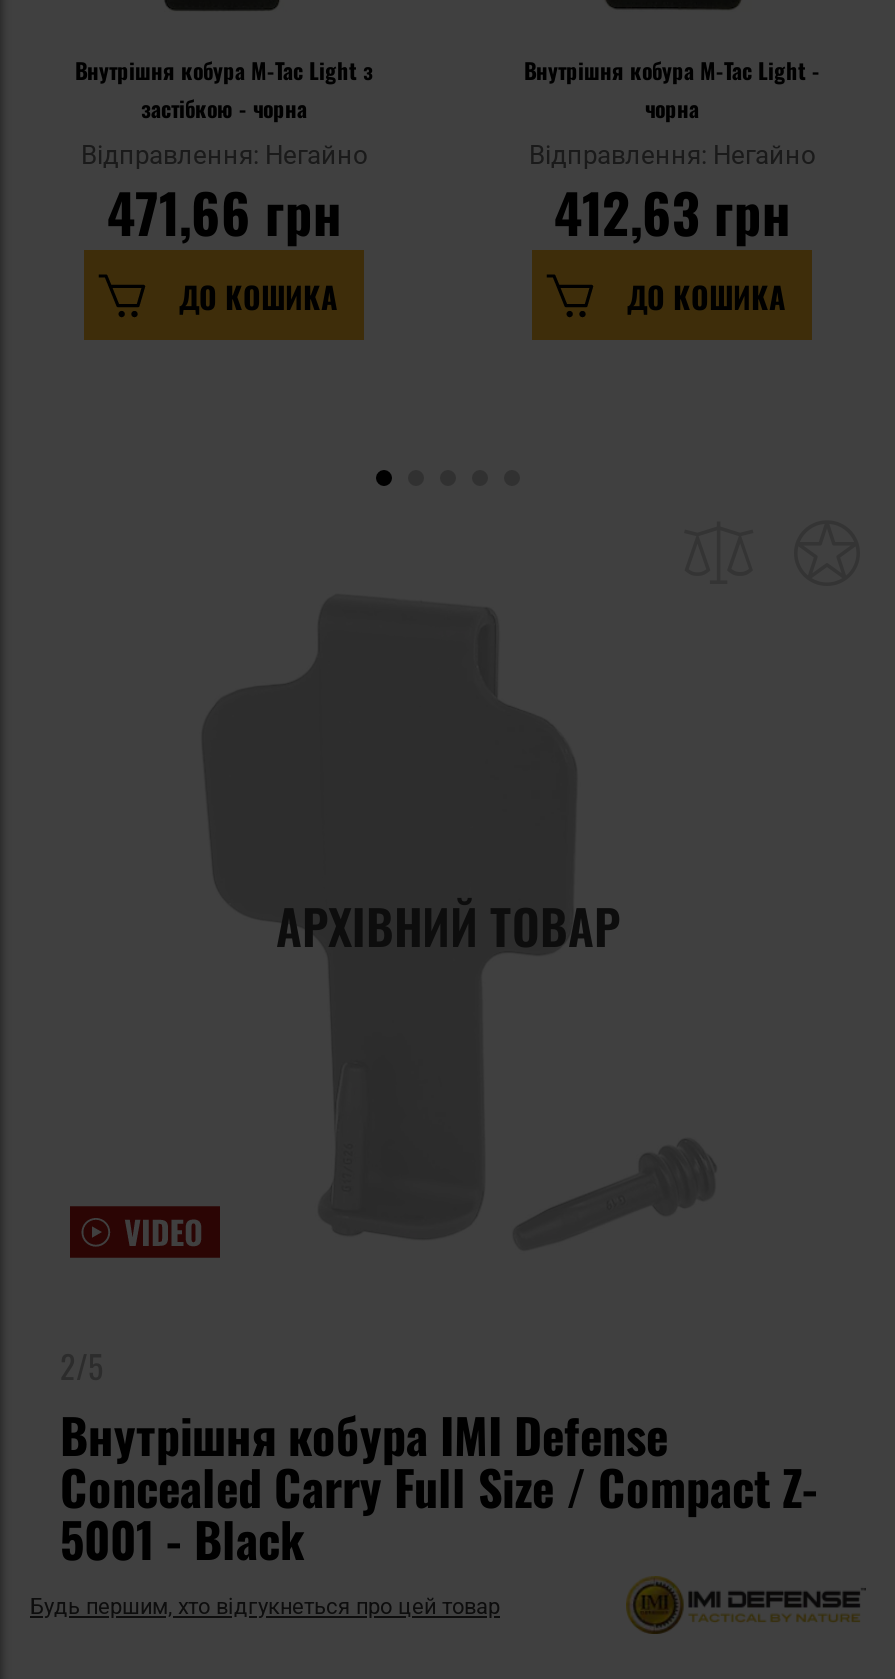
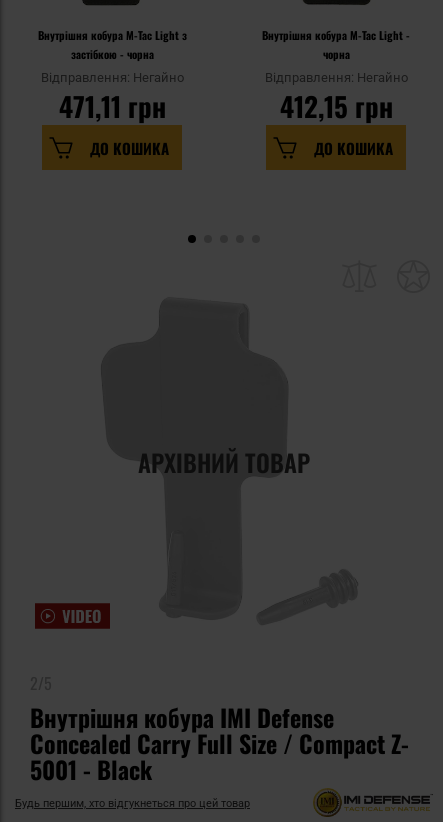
[107,172,341,252] 471,66 грн -> [58,86,165,126] 471,11 грн
[554,172,790,252] 412,63 грн -> [279,86,392,126] 412,15 грн

